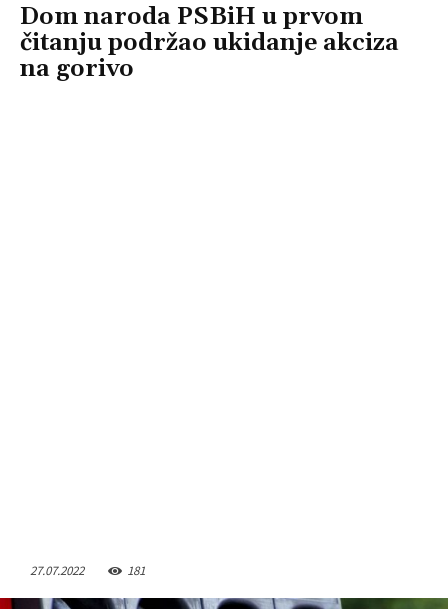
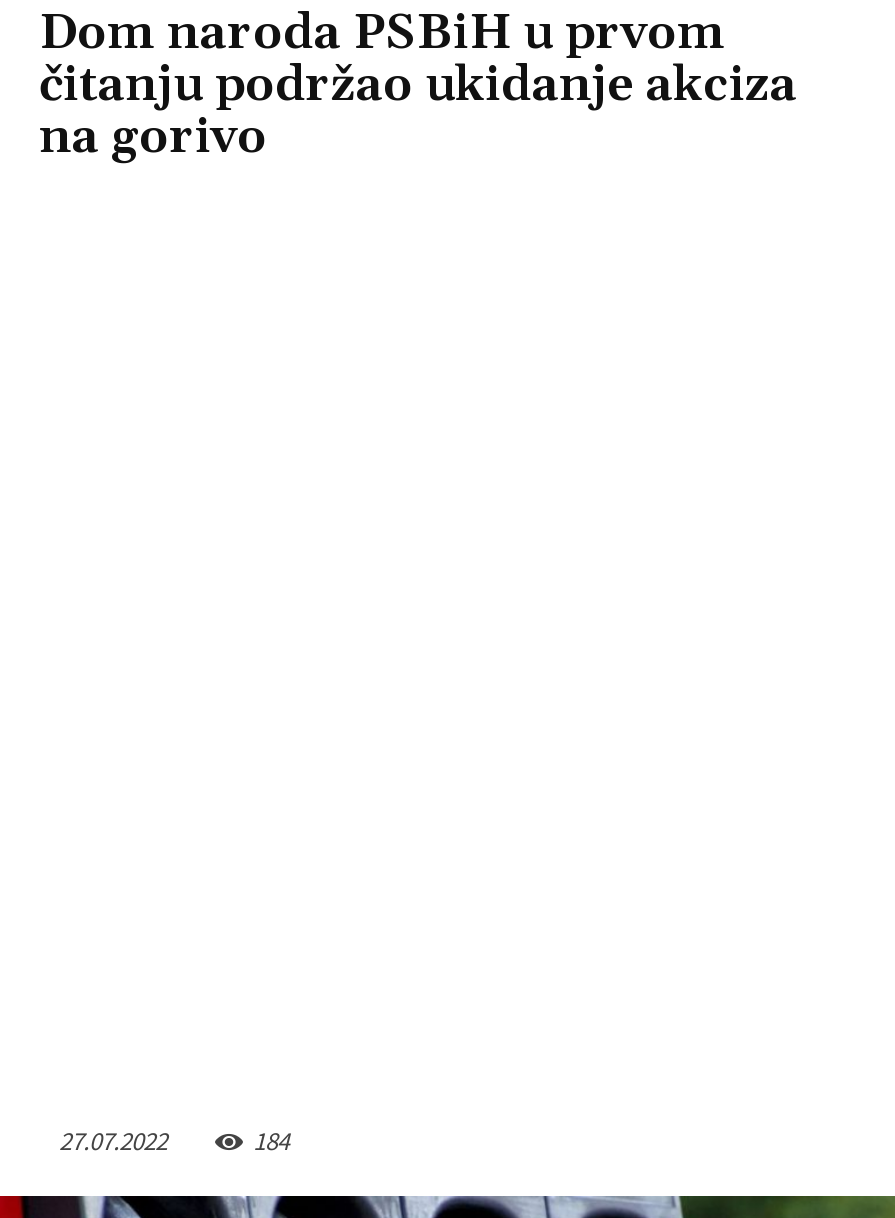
[127,562,145,579] 181 -> [253,1124,289,1158] 184

